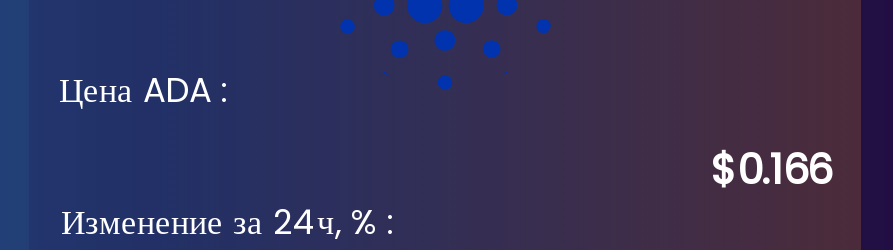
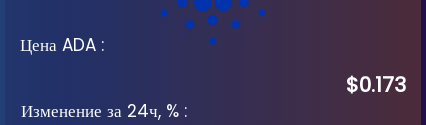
[711,142,831,198] $0.166 -> [346,71,406,99] $0.173

